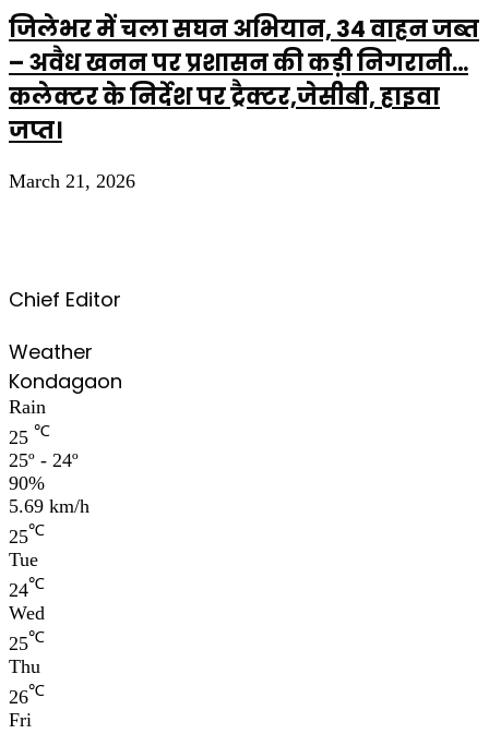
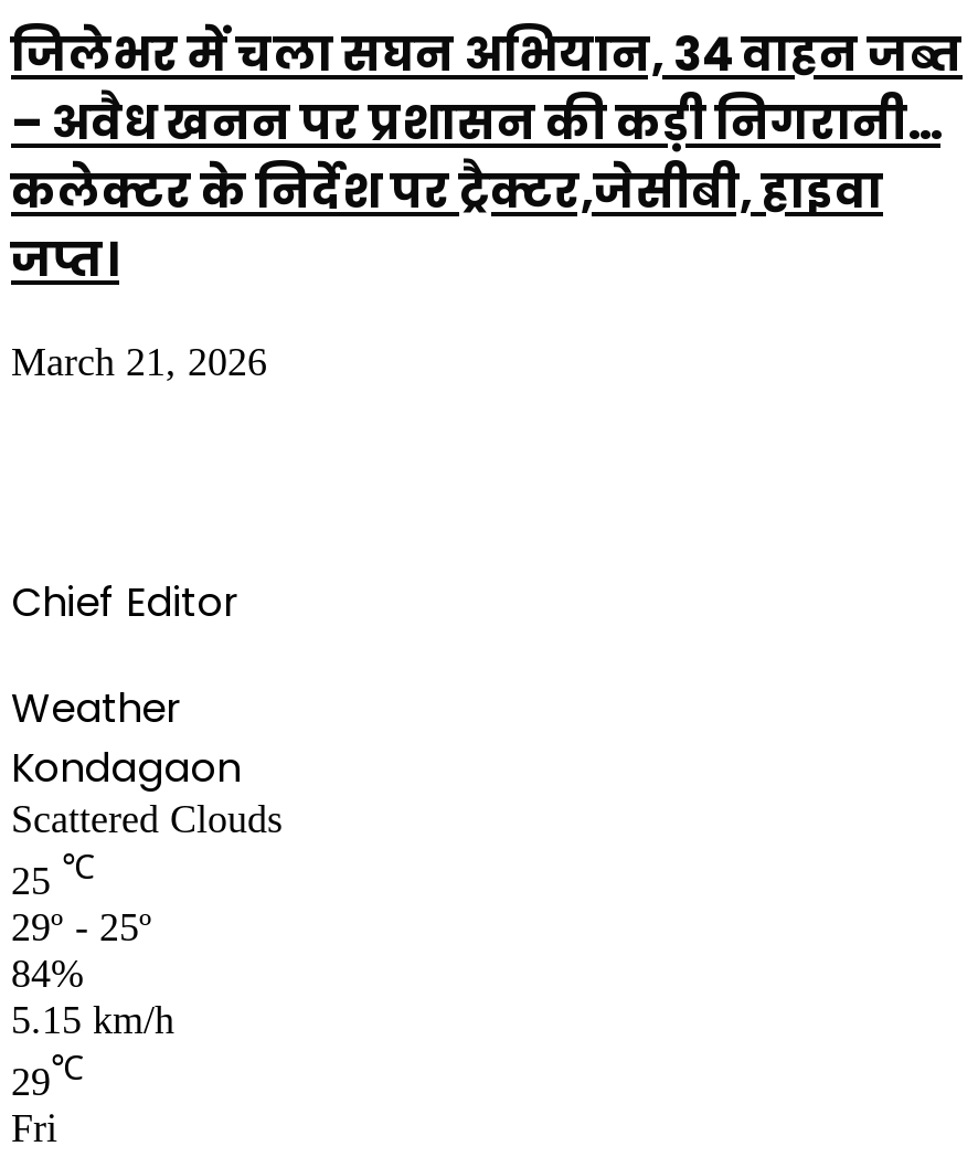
[9,396,46,418] Rain -> [11,798,283,842] Scattered Clouds
[9,450,90,708] 25º - 24º | 90% | 5.69 km/h | 25 ℃ | Tue | 24℃ | Wed | 25 ℃ | Thu | 26℃ -> [11,906,174,1105] 29º - 25º | 84% | 5.15 km/h | 29℃

